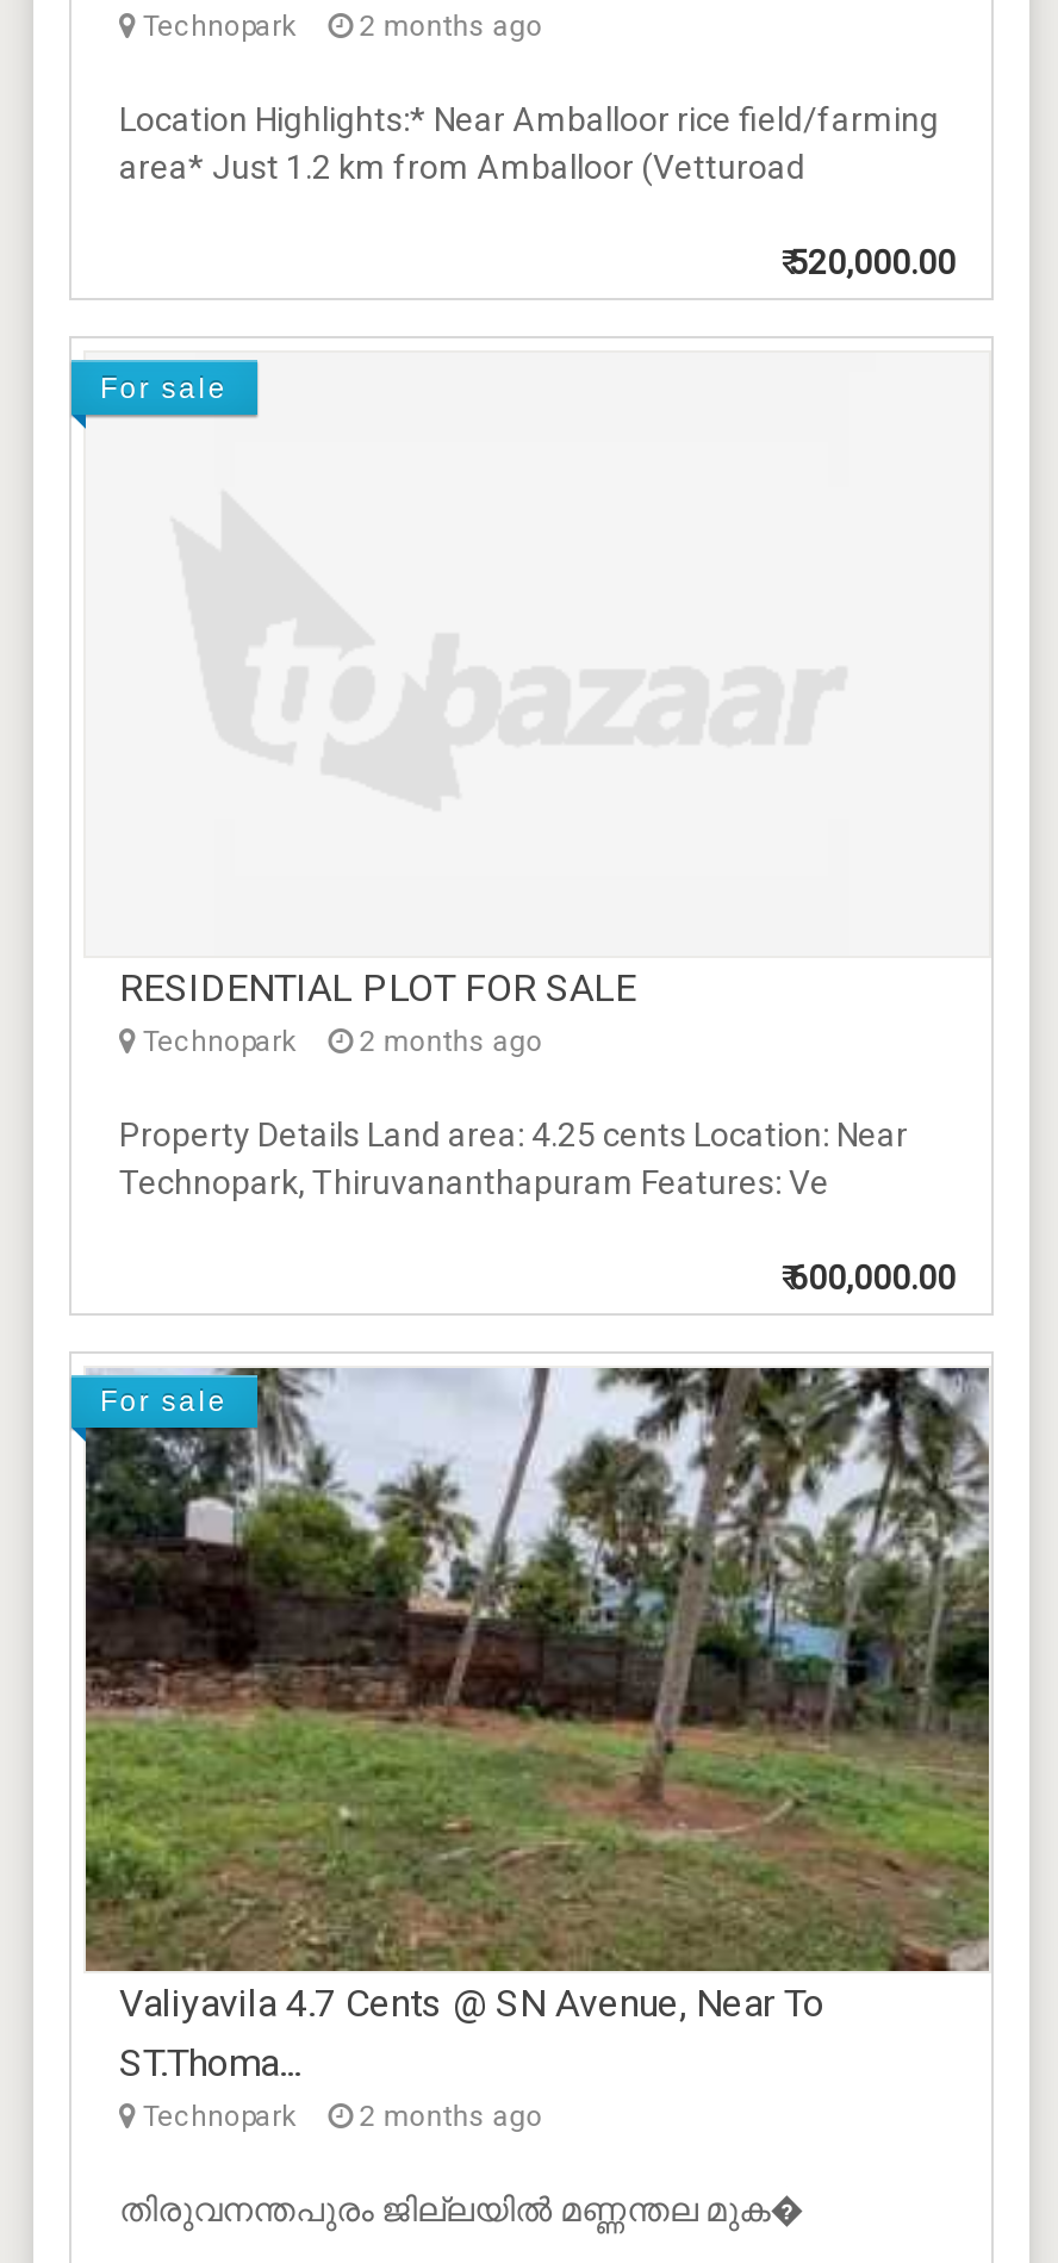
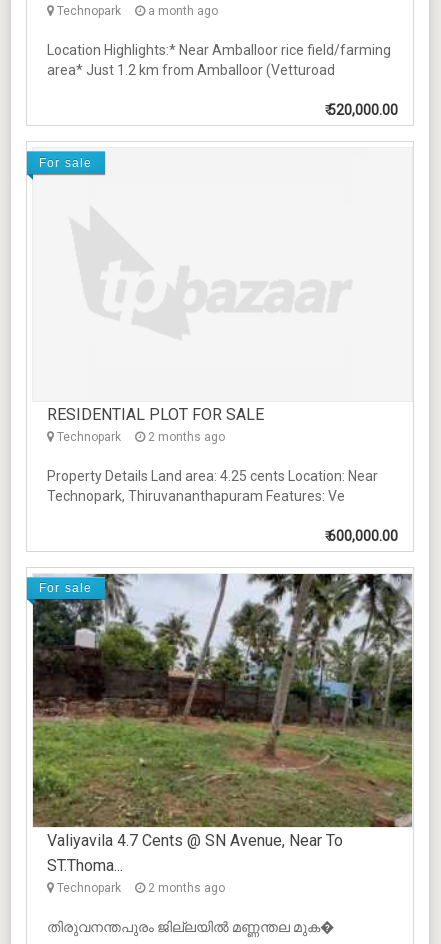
[352,10,543,43] 2 months ago -> [145,4,218,18] a month ago

